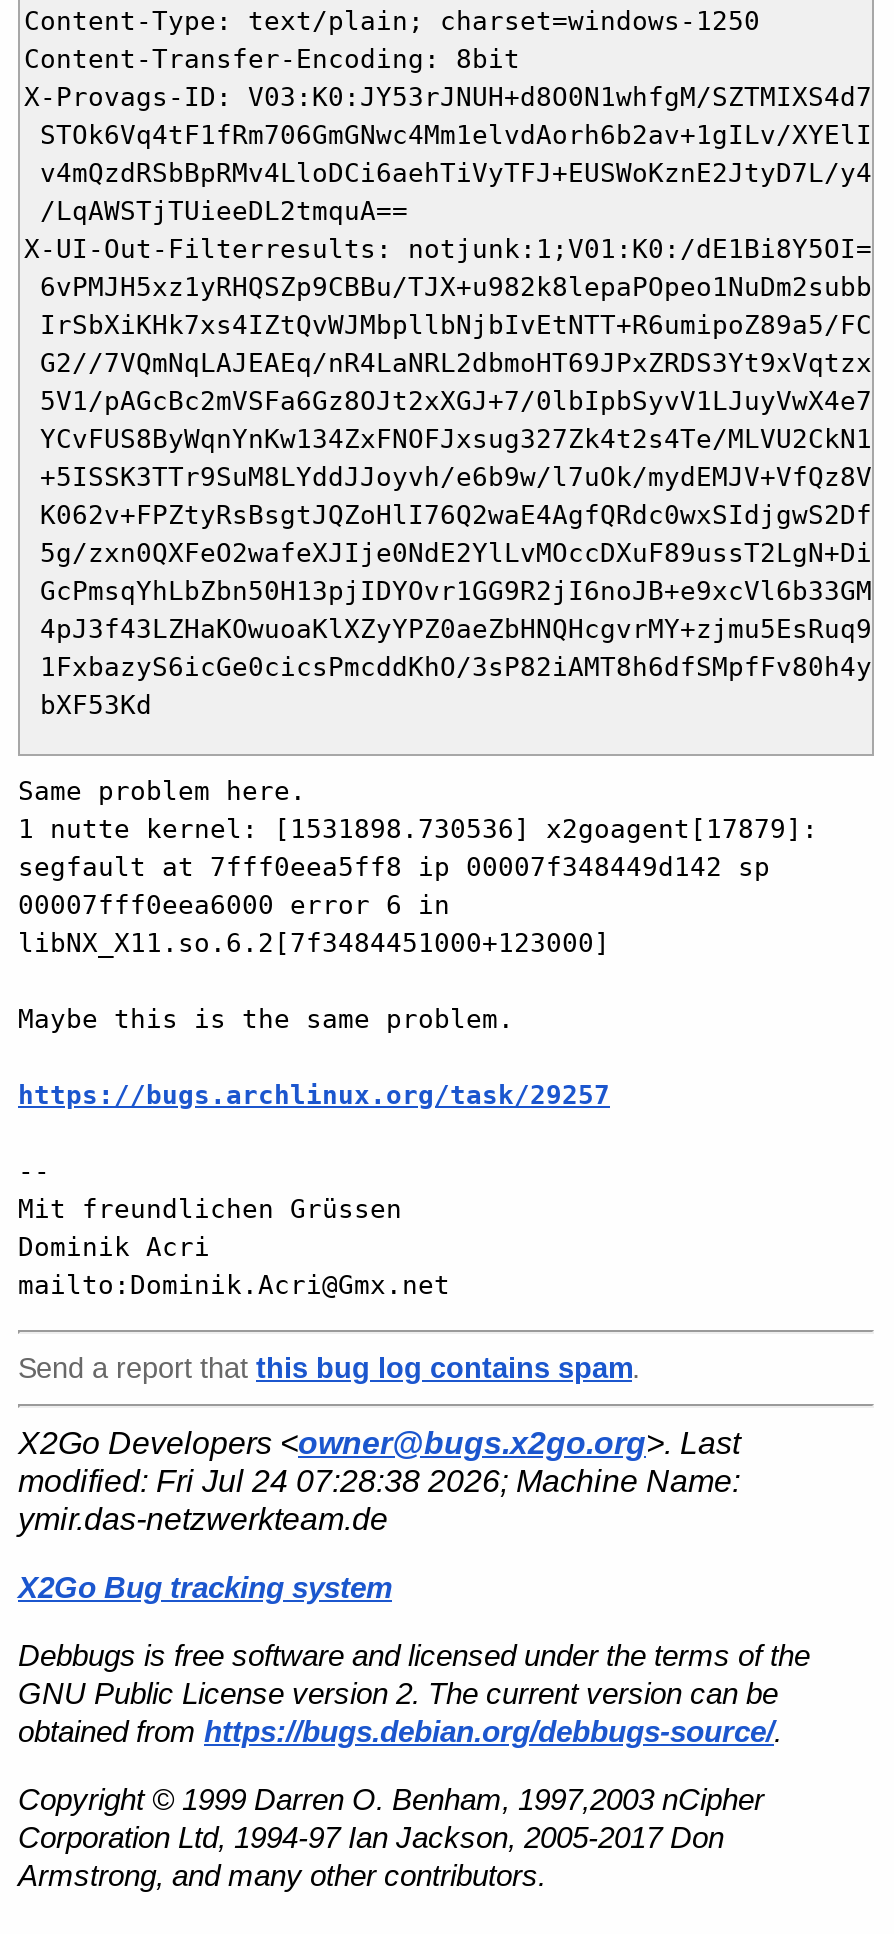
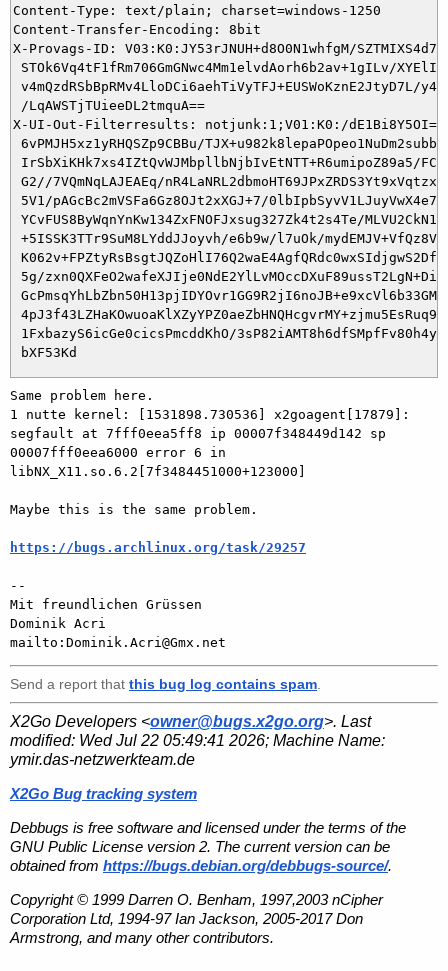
[18,1463,740,1497] modified: Fri Jul 24 07:28:38 2026; Machine Name: -> [10,732,385,749] modified: Wed Jul 22 05:49:41 2026; Machine Name:

